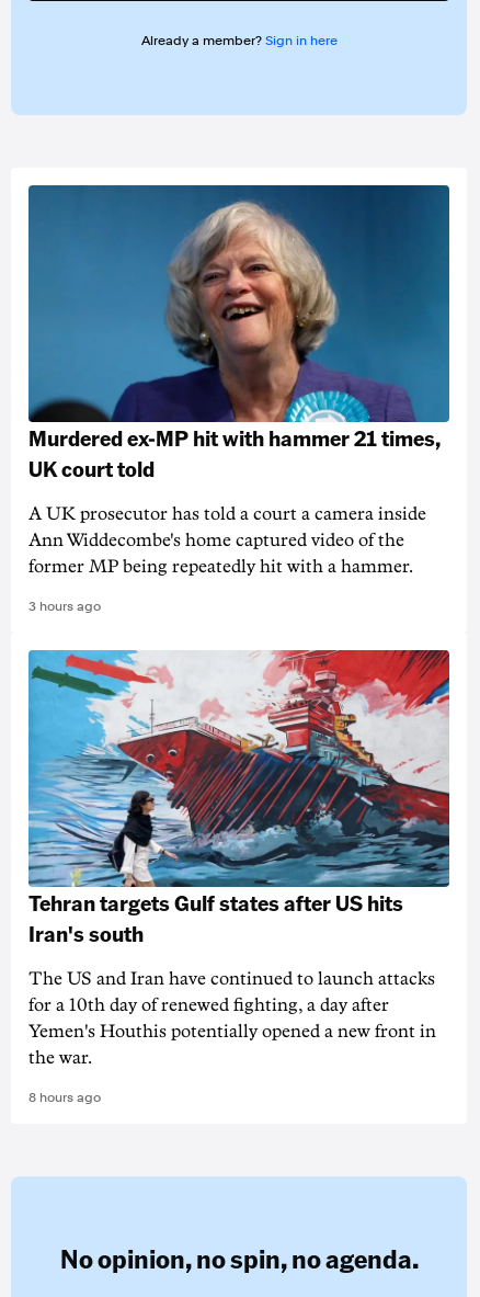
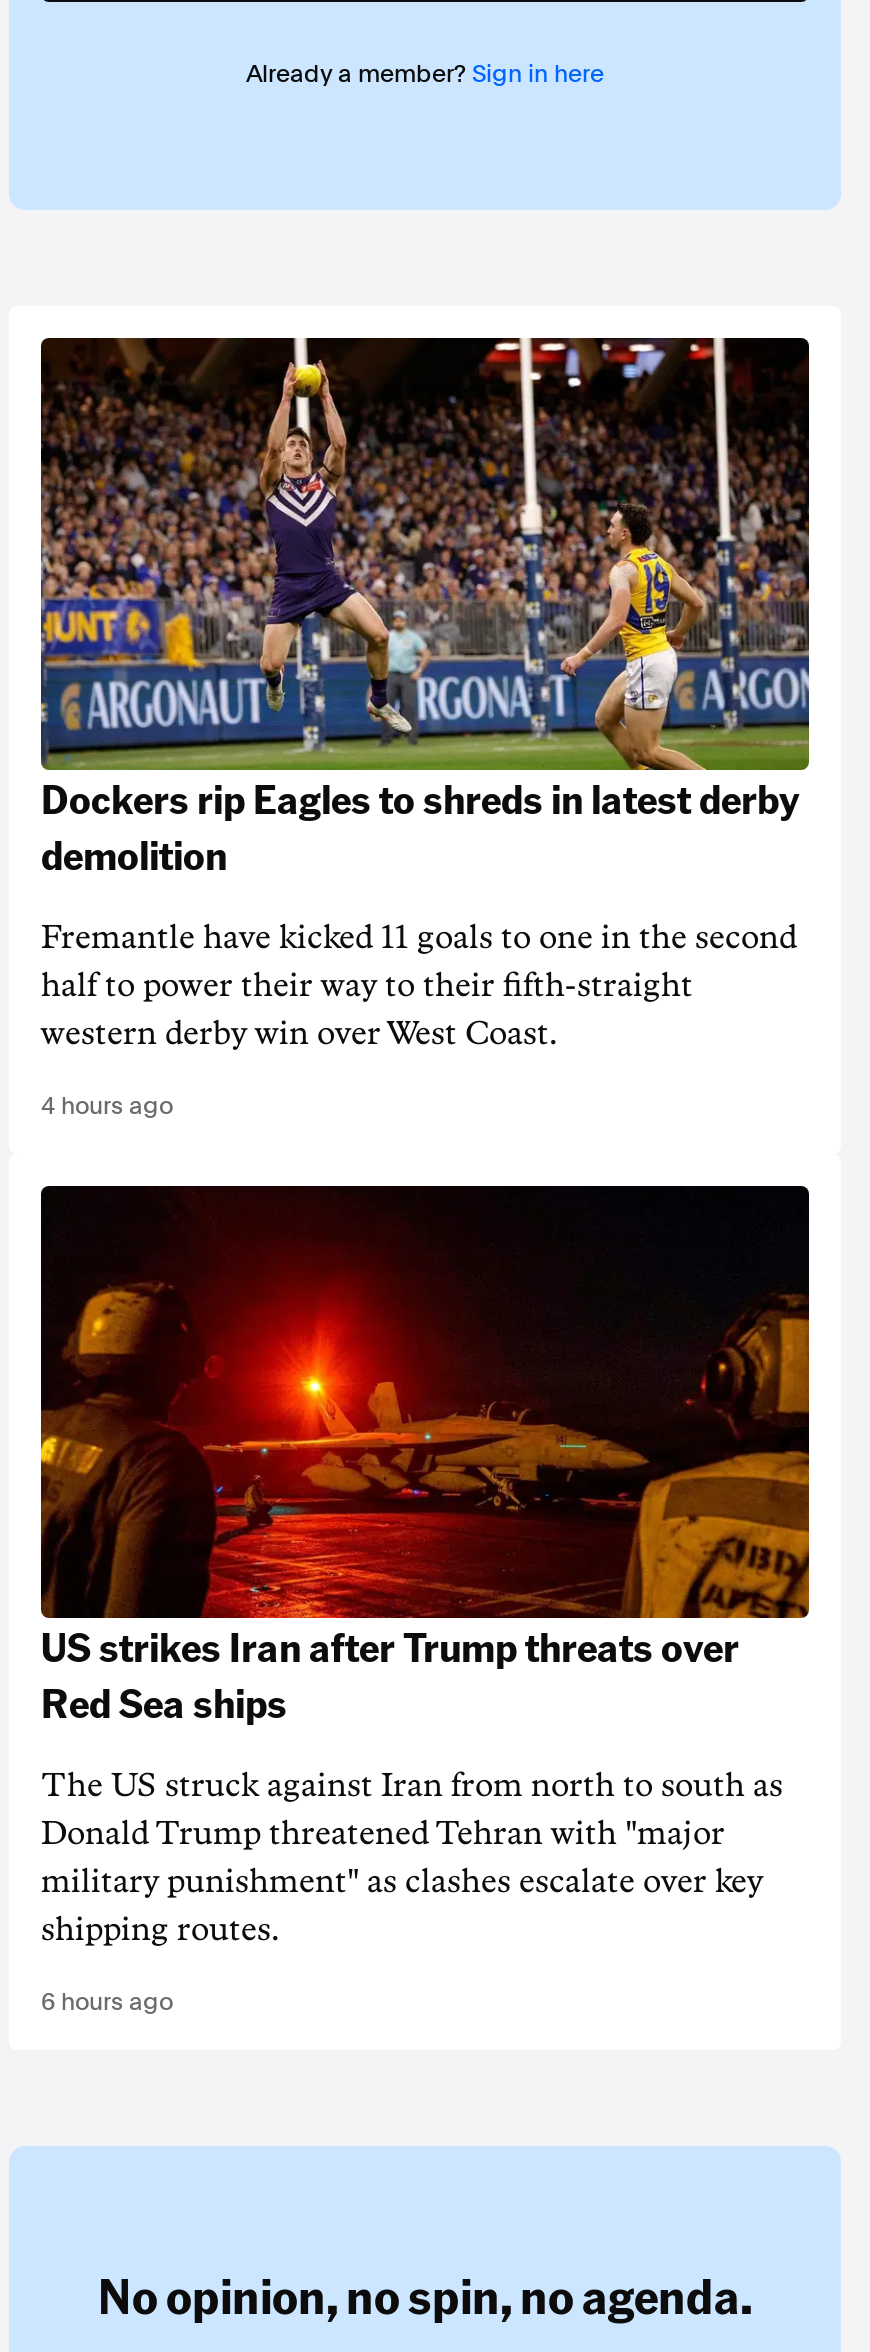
[27,184,450,482] [image] | Murdered ex-MP hit with hammer 21 times, | UK court told -> [39,336,811,880] [image] | Dockers rip Eagles to shreds in latest derby | demolition
[28,505,426,523] A UK prosecutor has told a court a camera inside -> [41,922,797,954] Fremantle have kicked 11 goals to one in the second
[28,532,404,549] Ann Widdecombe's home captured video of the -> [41,970,693,1002] half to power their way to their fifth-straight
[28,558,413,576] former MP being repeatedly hit with a hammer. -> [41,1018,557,1050] western derby win over West Coast.
[28,599,101,614] 3 hours ago -> [41,1092,173,1120] 4 hours ago
[27,649,450,947] [image] | Tehran targets Gulf states after US hits | Iran's south -> [39,1184,811,1728] [image] | US strikes Iran after Trump threats over | Red Sea ships
[28,970,435,988] The US and Iran have continued to launch attacks -> [41,1770,783,1802] The US struck against Iran from north to south as
[28,997,389,1014] for a 10th day of renewed fighting, a day after -> [41,1818,725,1850] Donald Trump threatened Tehran with "major
[28,1023,436,1040] Yemen's Houthis potentially opened a new front in -> [41,1866,763,1898] military punishment" as clashes escalate over key
[28,1049,92,1067] the war. -> [41,1914,279,1946] shipping routes.
[28,1090,101,1105] 8 hours ago -> [41,1988,173,2016] 6 hours ago

